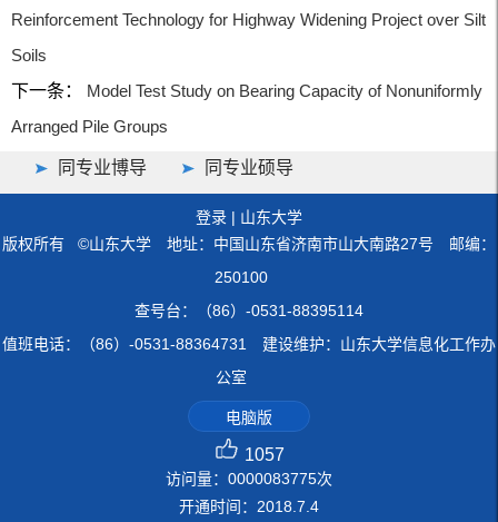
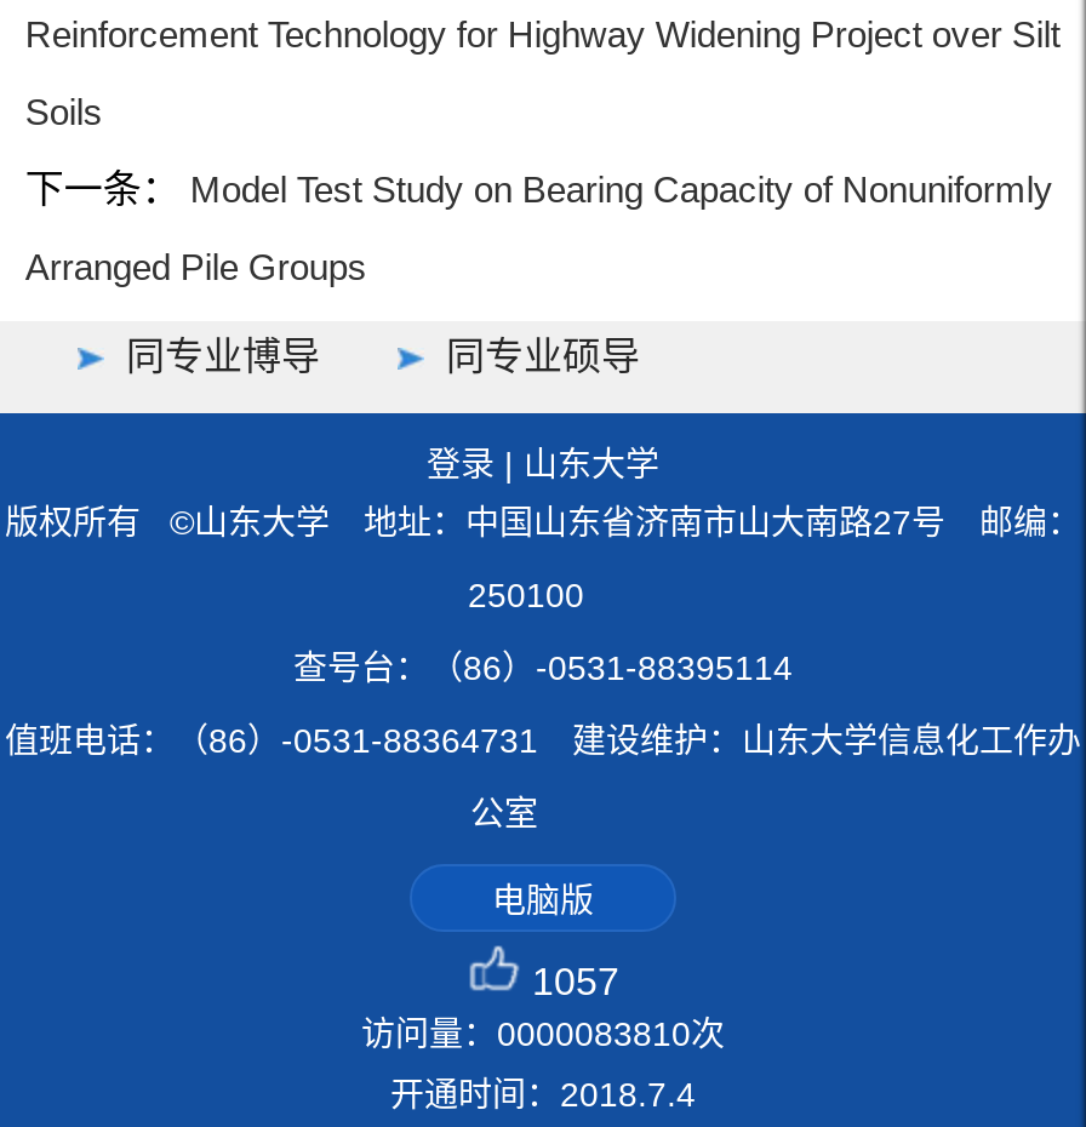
[166,470,332,487] 访问量：0000083775次 -> [361,1014,725,1053] 访问量：0000083810次

